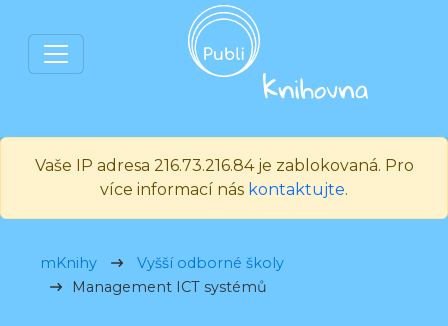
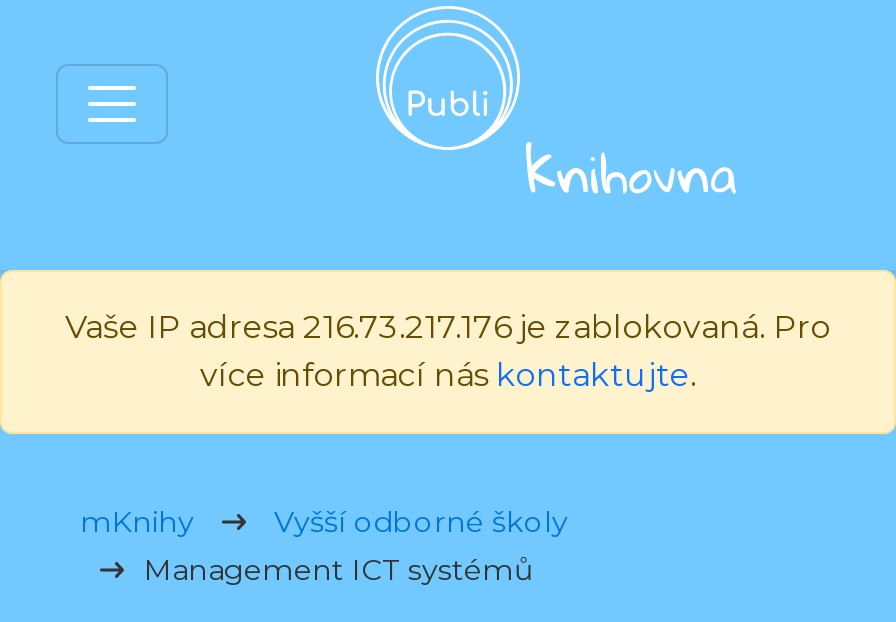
[34,156,413,175] Vaše IP adresa 216.73.216.84 je zablokovaná. Pro -> [65,308,831,346] Vaše IP adresa 216.73.217.176 je zablokovaná. Pro

